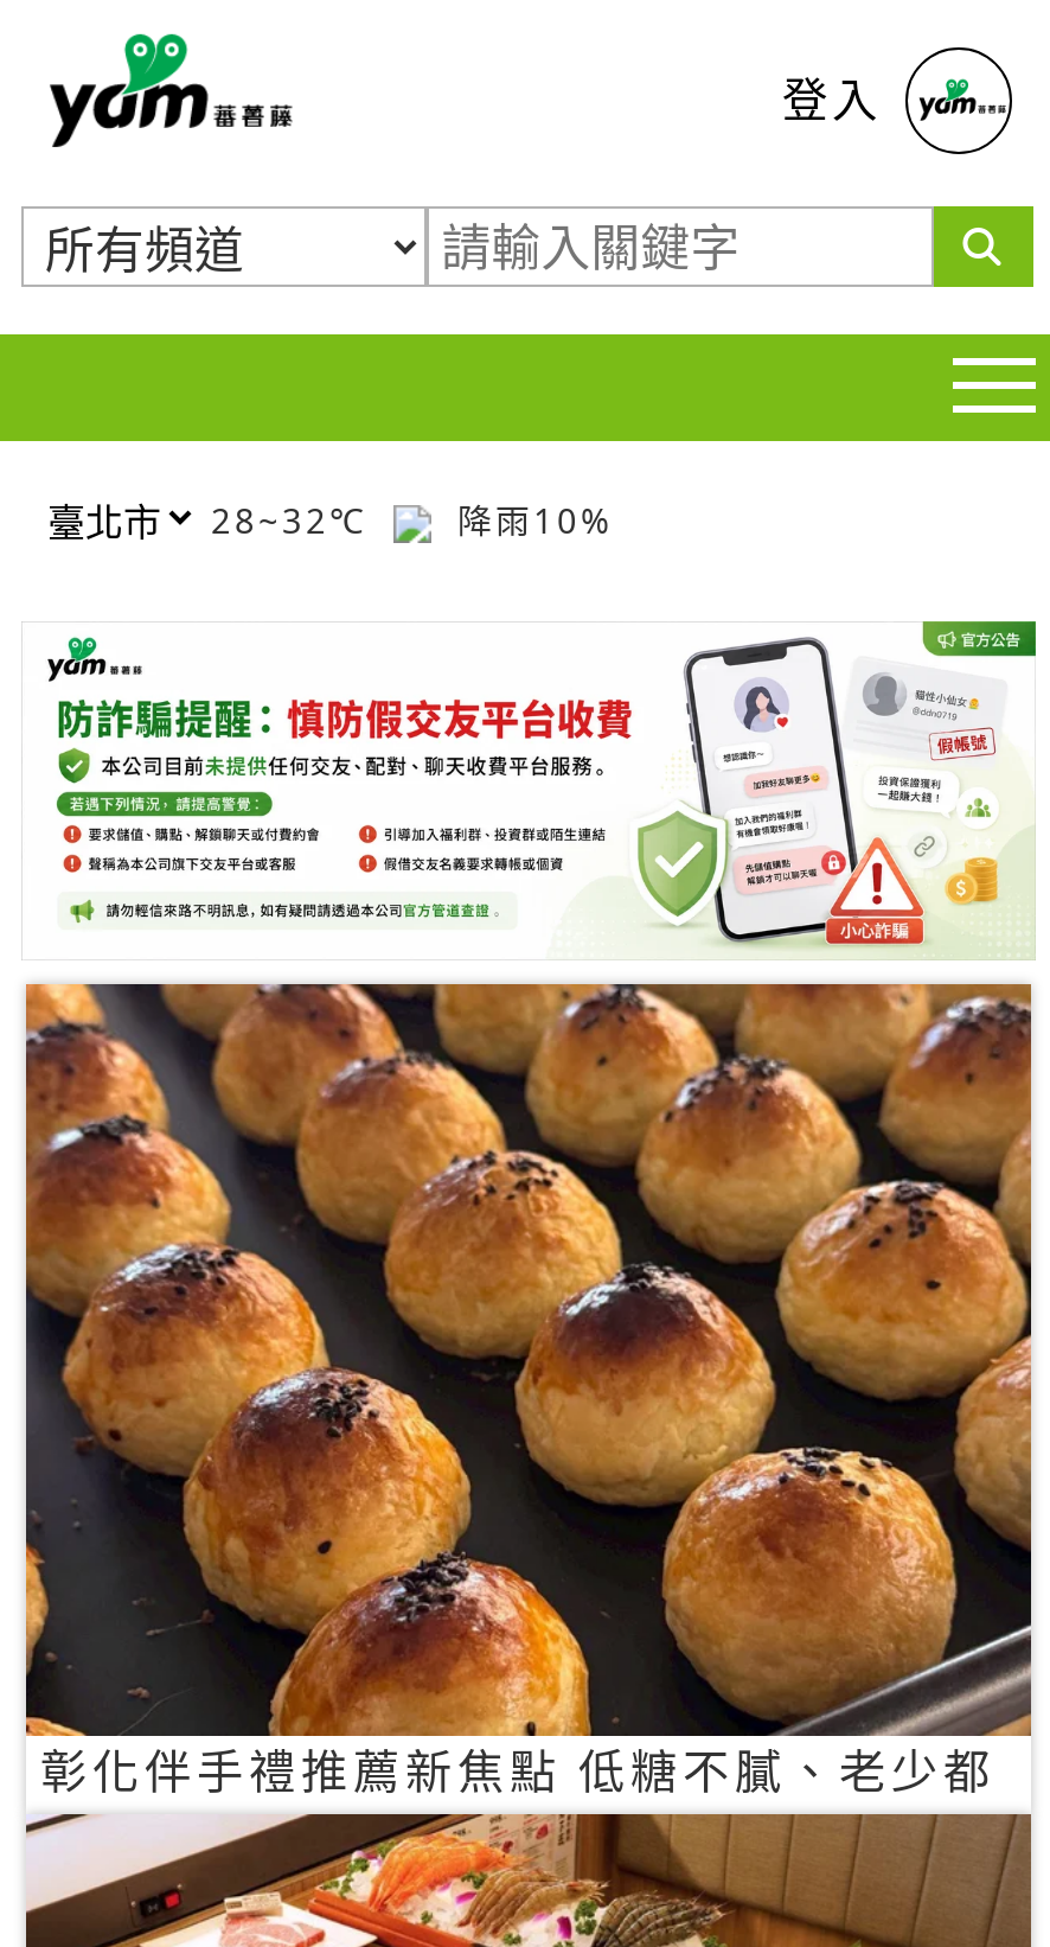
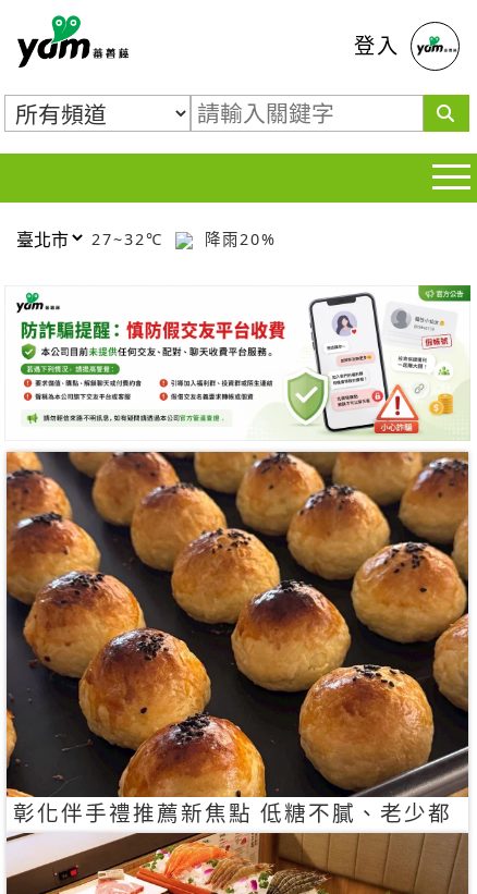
[211,497,382,542] 28~32℃ -> [91,228,170,249] 27~32℃
[443,497,614,542] 降雨10% -> [198,228,277,249] 降雨20%

